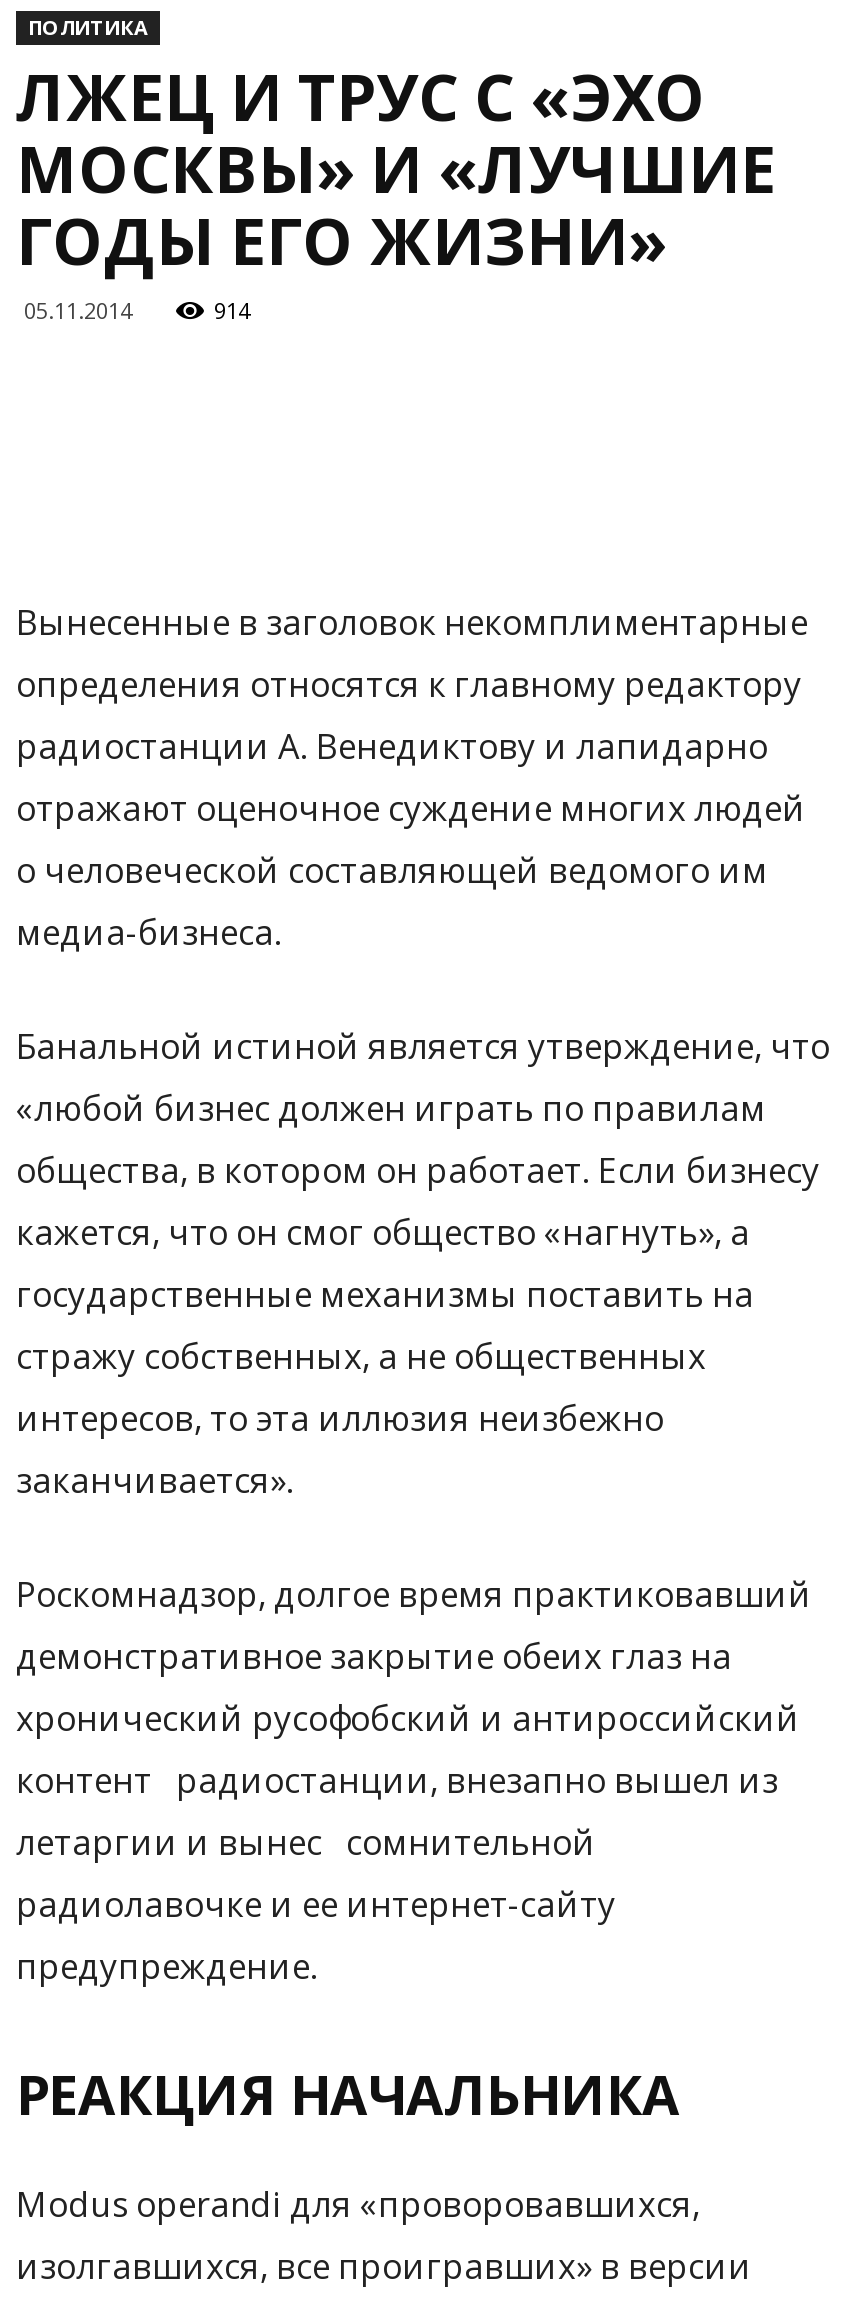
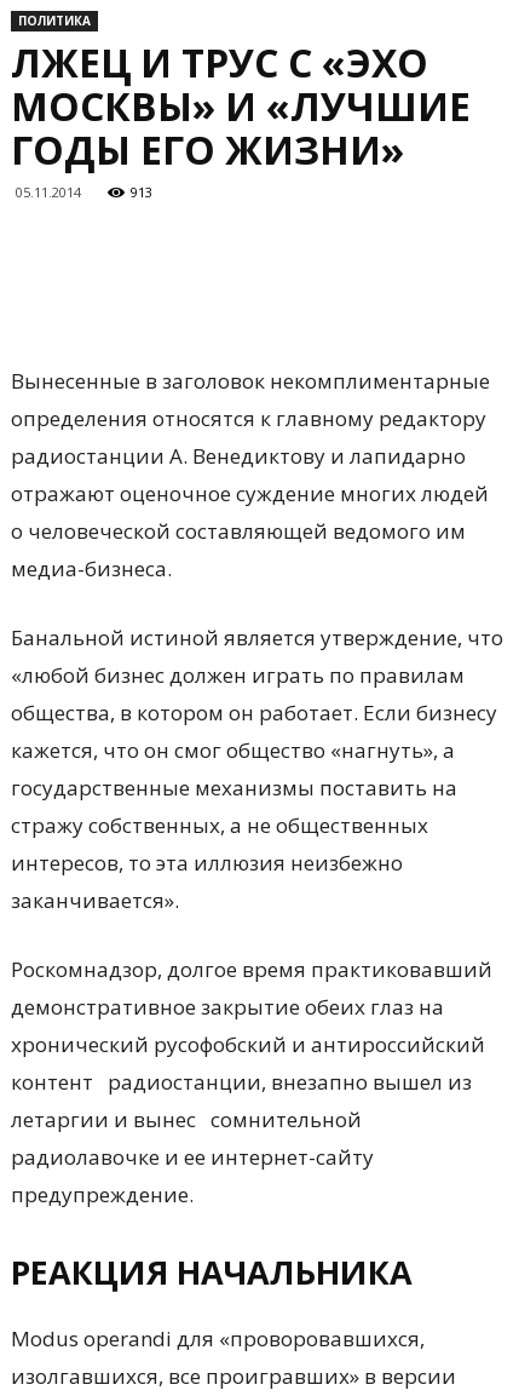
[214,295,250,325] 914 -> [131,183,152,201] 913

